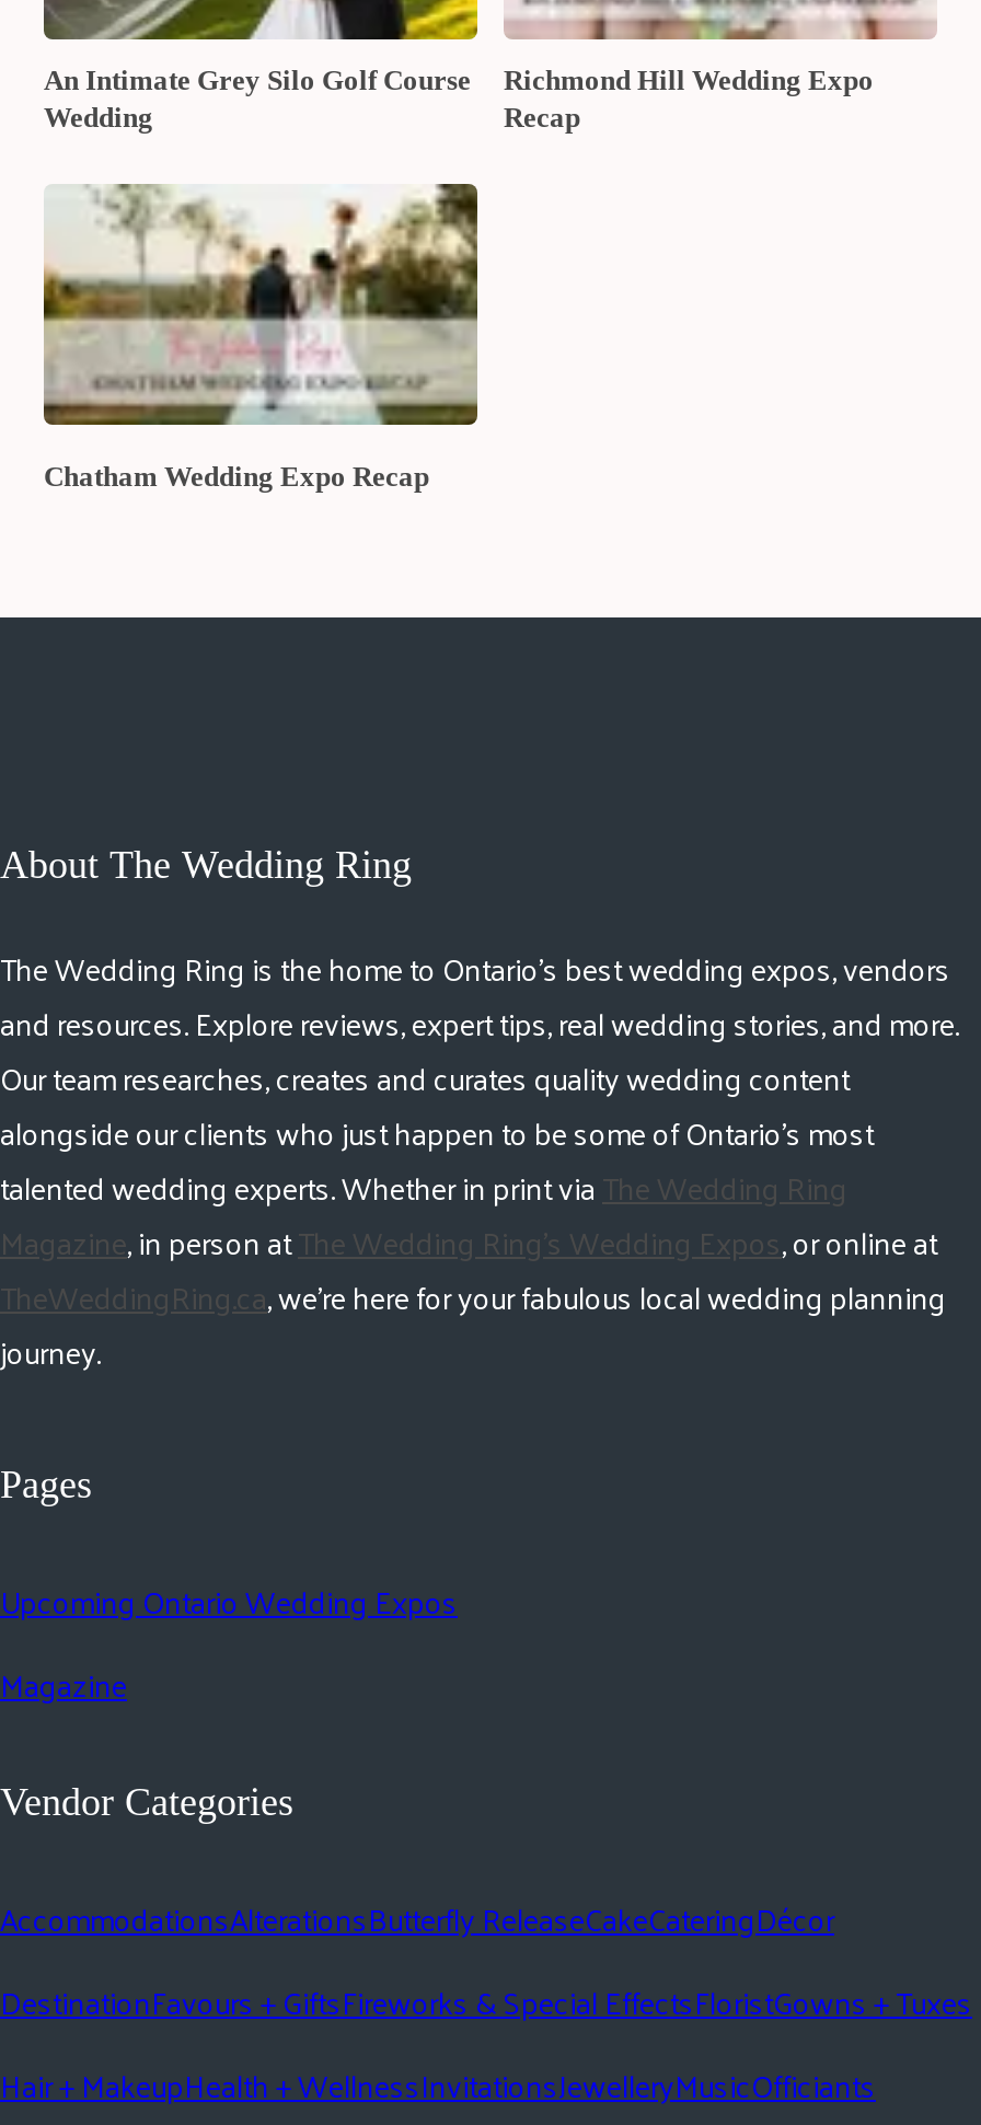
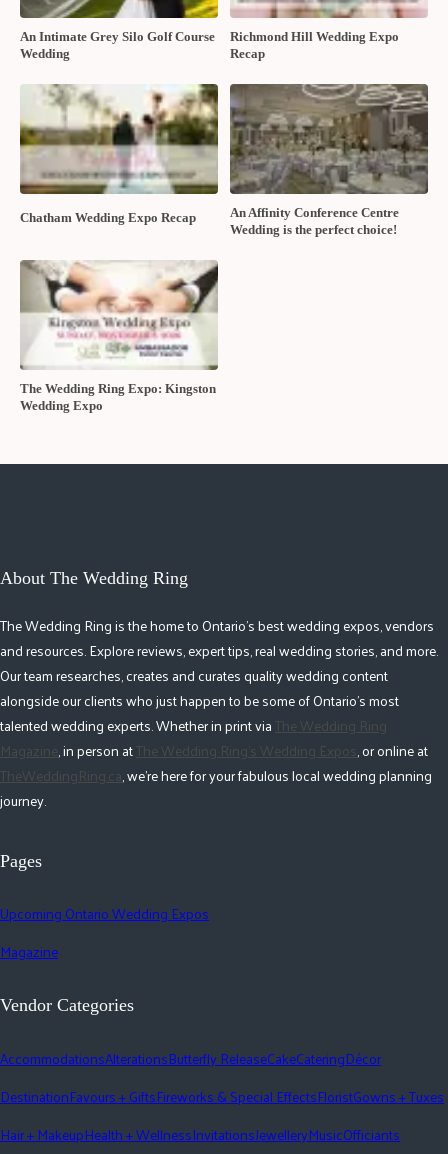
none -> [229,83,429,237] [image] | An Affinity Conference Centre | Wedding is the perfect choice!
none -> [19,259,218,413] [image] | The Wedding Ring Expo: Kingston | Wedding Expo

